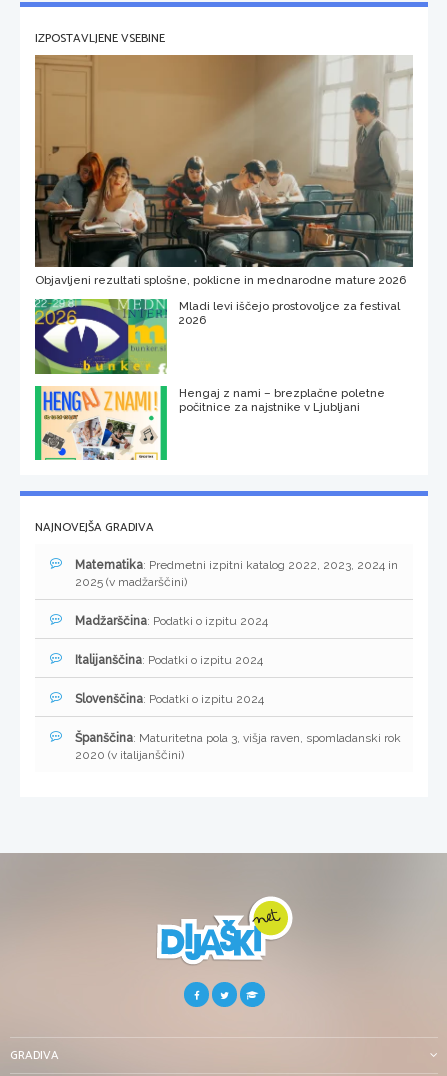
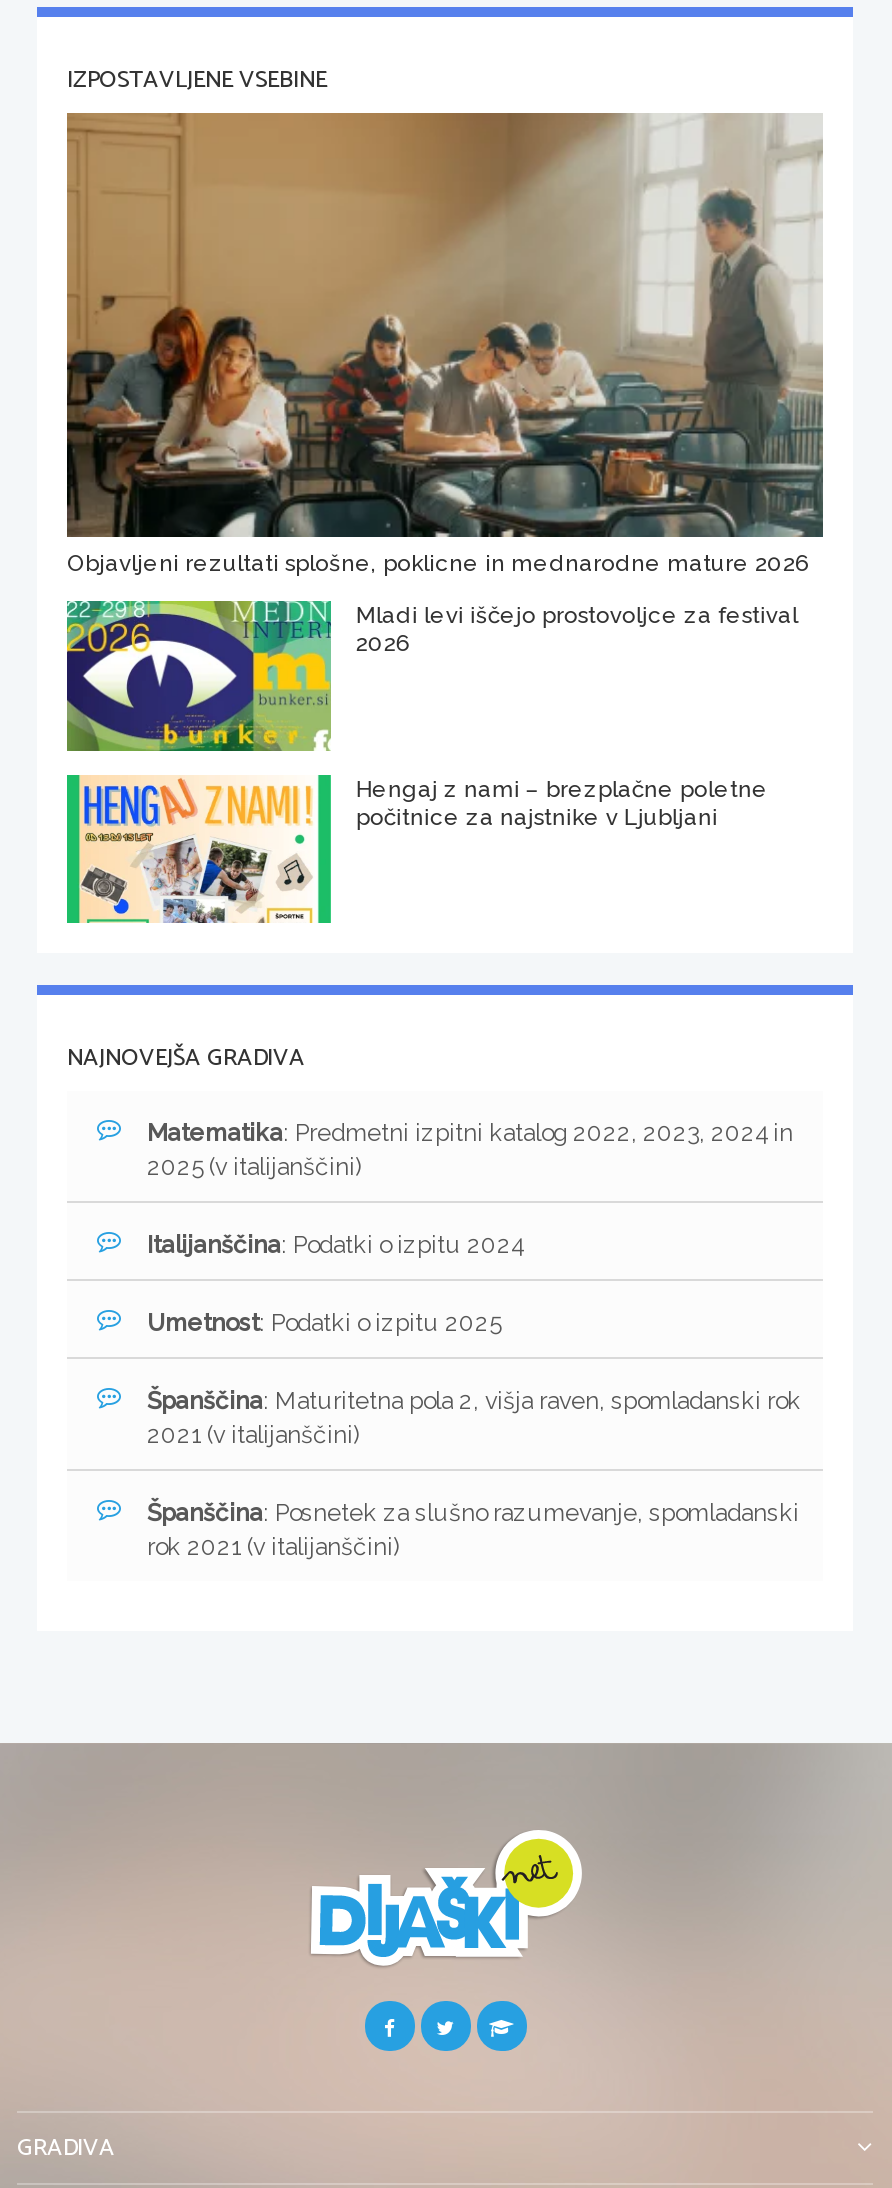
[75,575,268,628] 2025 (v madžarščini) | Madžarščina: Podatki o izpitu 2024 -> [147,1153,361,1181] 2025 (v italijanščini)
moved [75,653,263,667] -> [147,1231,523,1259]: Italijanščina: Podatki o izpitu 2024
[75,692,401,762] Slovenščina: Podatki o izpitu 2024 | Španščina: Maturitetna pola 3, višja raven, spomladanski rok | 2020 (v italijanščini) -> [147,1309,801,1561] Umetnost: Podatki o izpitu 2025 | Španščina: Maturitetna pola 2, višja raven, spomladanski rok | 2021 (v italijanščini) | Španščina: Posnetek za slušno razumevanje, spomladanski | rok 2021 (v italijanščini)

